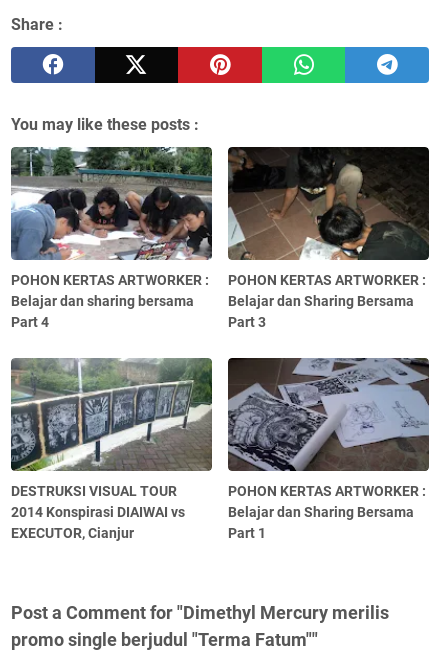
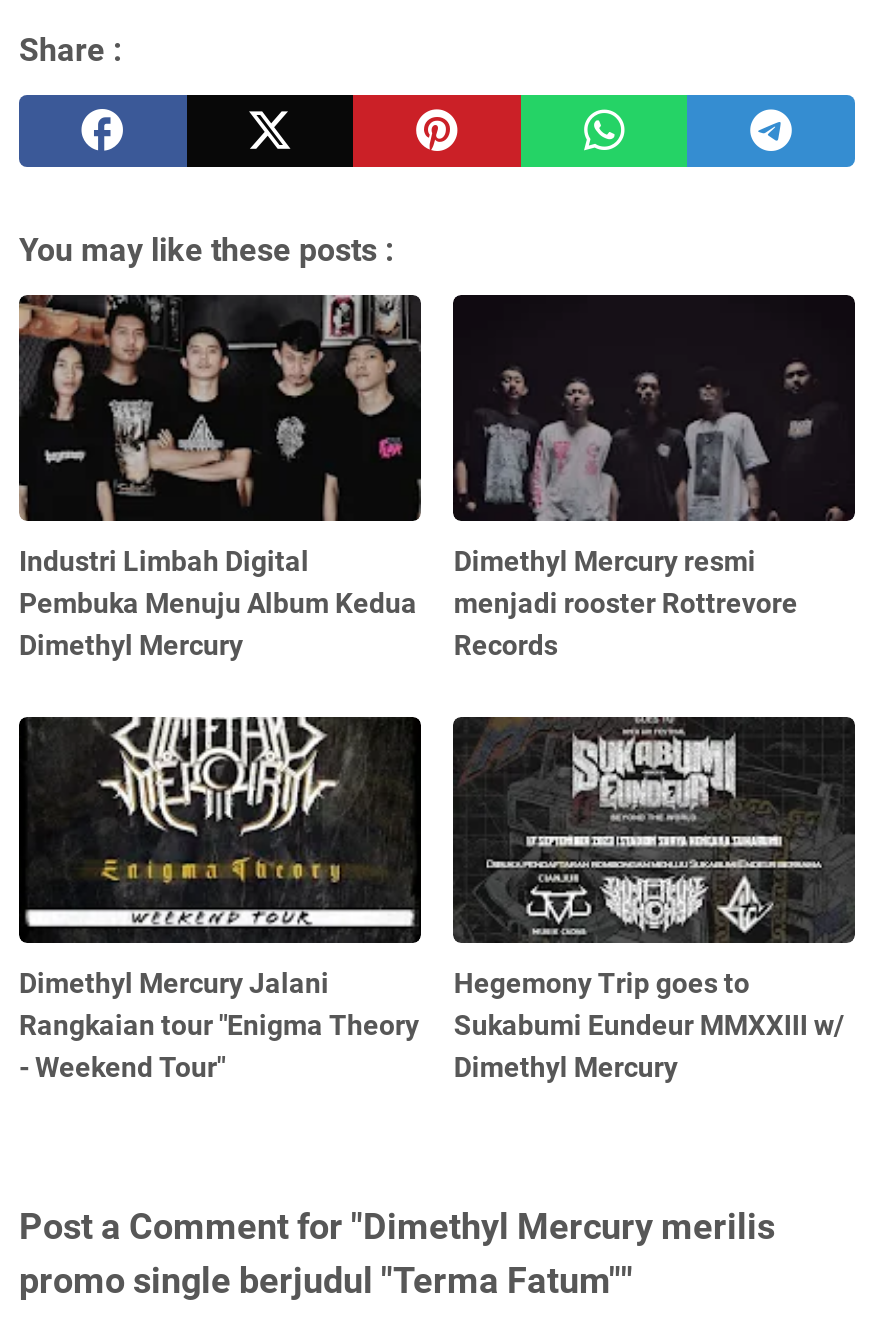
[10,147,213,330] [image] | POHON KERTAS ARTWORKER : | Belajar dan sharing bersama | Part 4 -> [17,293,421,661] [image] | Industri Limbah Digital | Pembuka Menuju Album Kedua | Dimethyl Mercury
[227,150,429,330] [image] | POHON KERTAS ARTWORKER : | Belajar dan Sharing Bersama | Part 3 -> [451,303,855,661] [image] | Dimethyl Mercury resmi | menjadi rooster Rottrevore | Records
[10,357,213,541] [image] | DESTRUKSI VISUAL TOUR | 2014 Konspirasi DIAIWAI vs | EXECUTOR, Cianjur -> [17,715,423,1083] [image] | Dimethyl Mercury Jalani | Rangkaian tour "Enigma Theory | - Weekend Tour"
[228,357,429,541] [image] | POHON KERTAS ARTWORKER : | Belajar dan Sharing Bersama | Part 1 -> [453,715,855,1083] [image] | Hegemony Trip goes to | Sukabumi Eundeur MMXXIII w/ | Dimethyl Mercury

